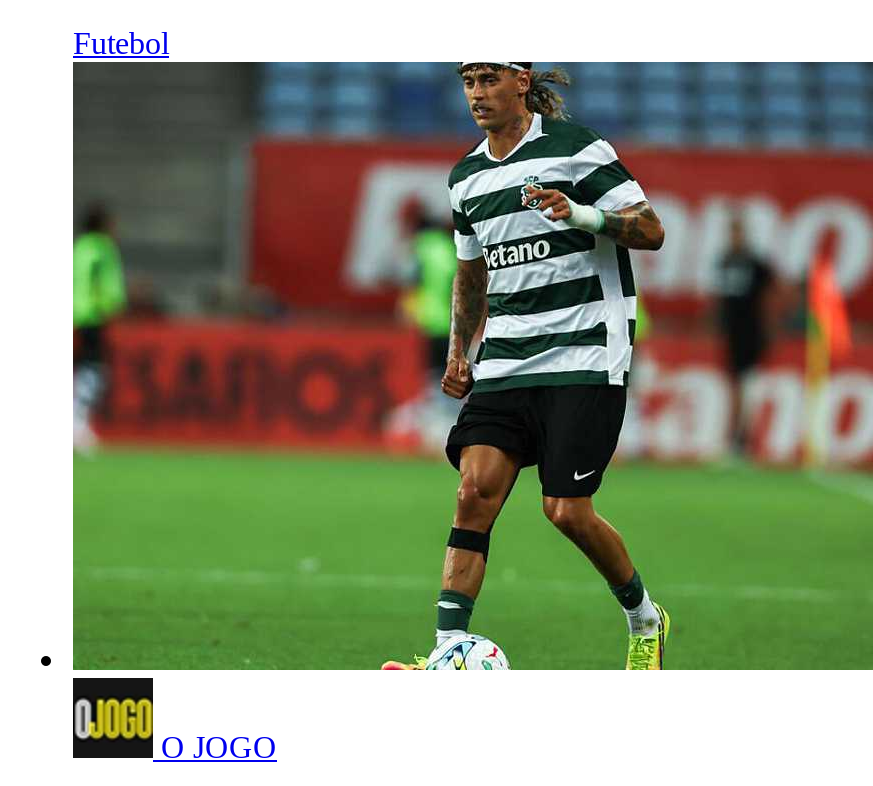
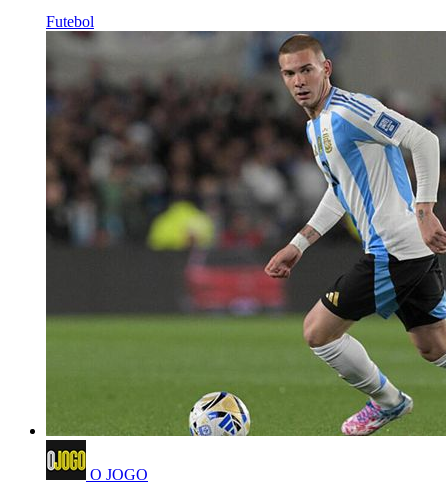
[71,61,867,679] [image] -> [45,30,443,437] [image]

